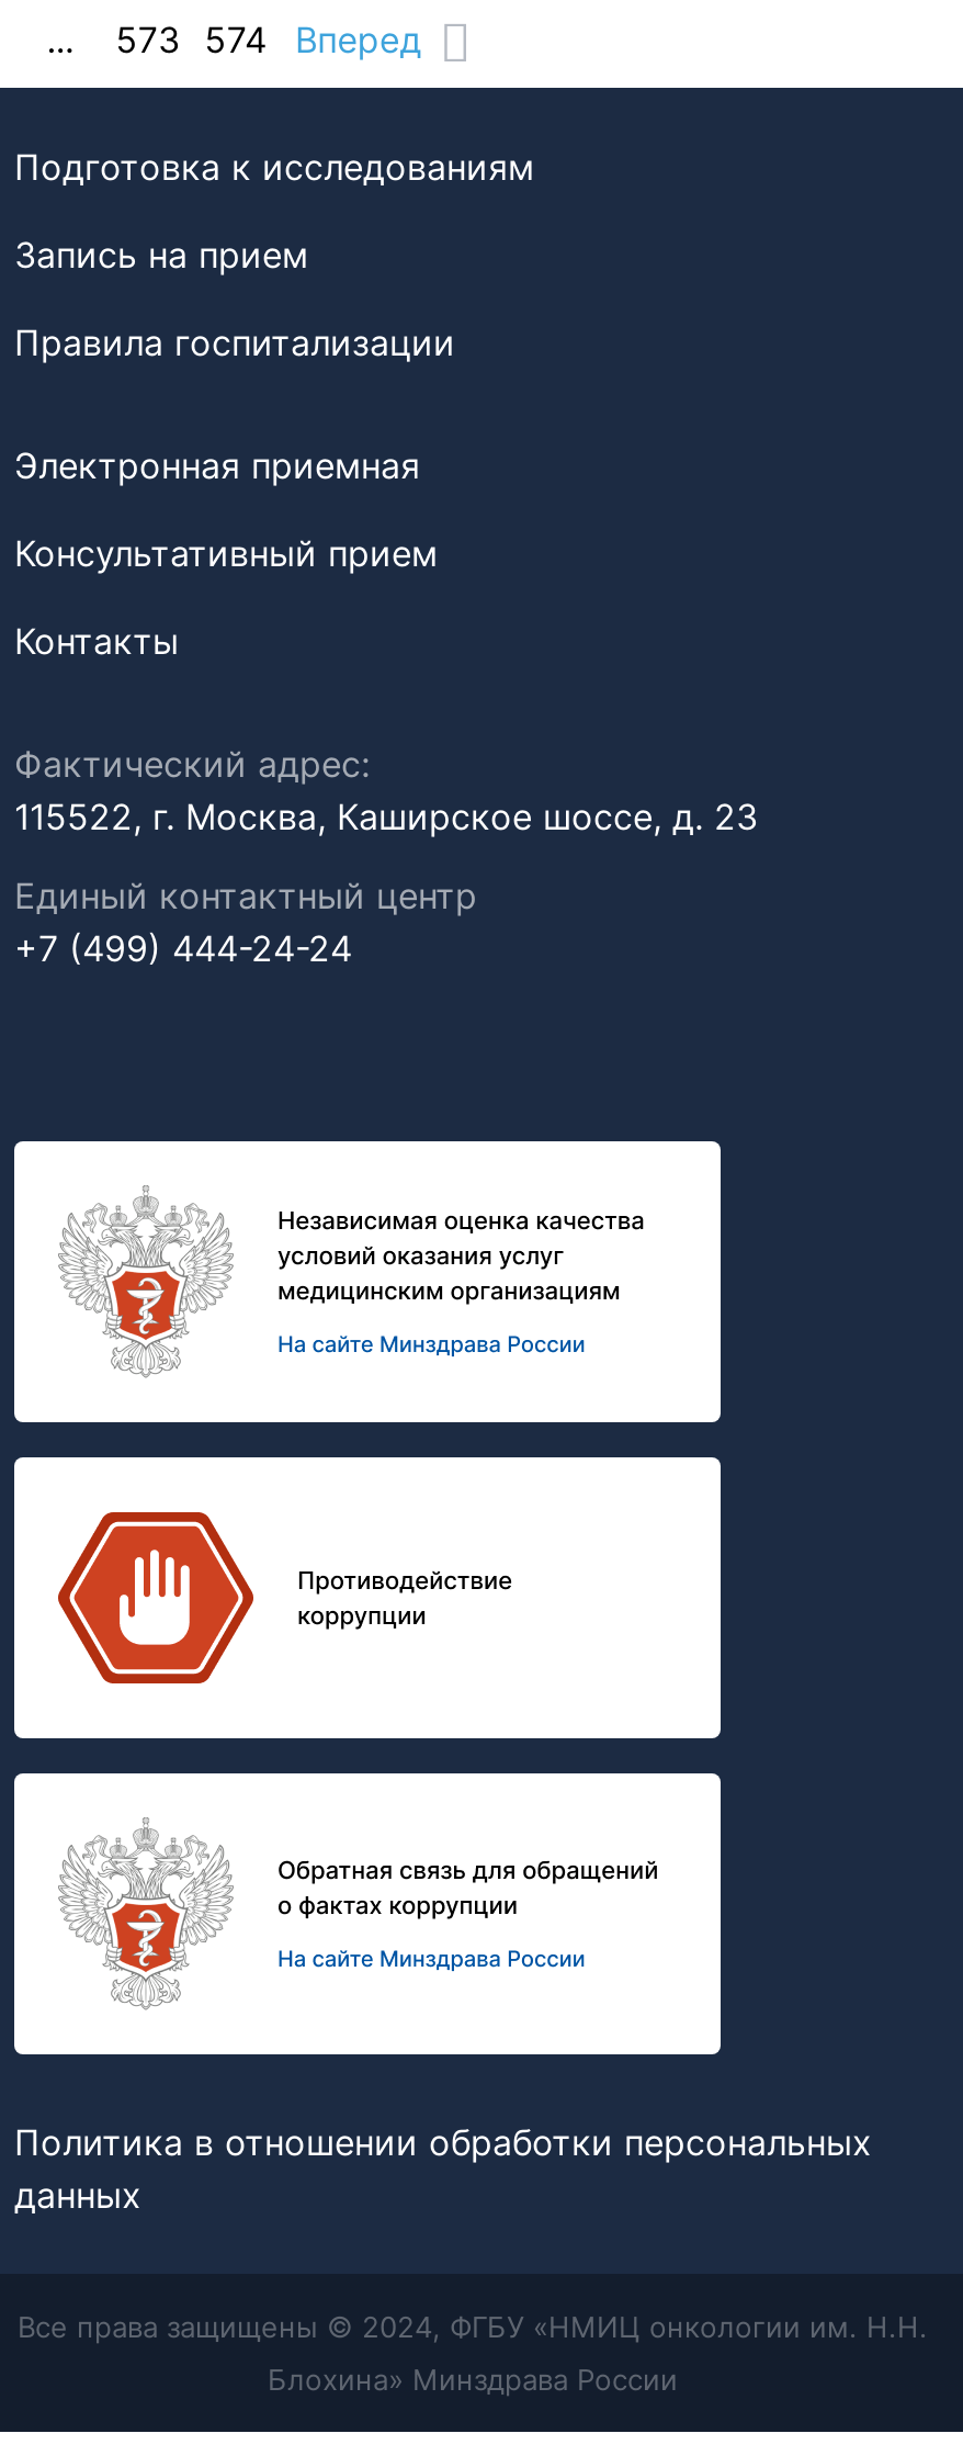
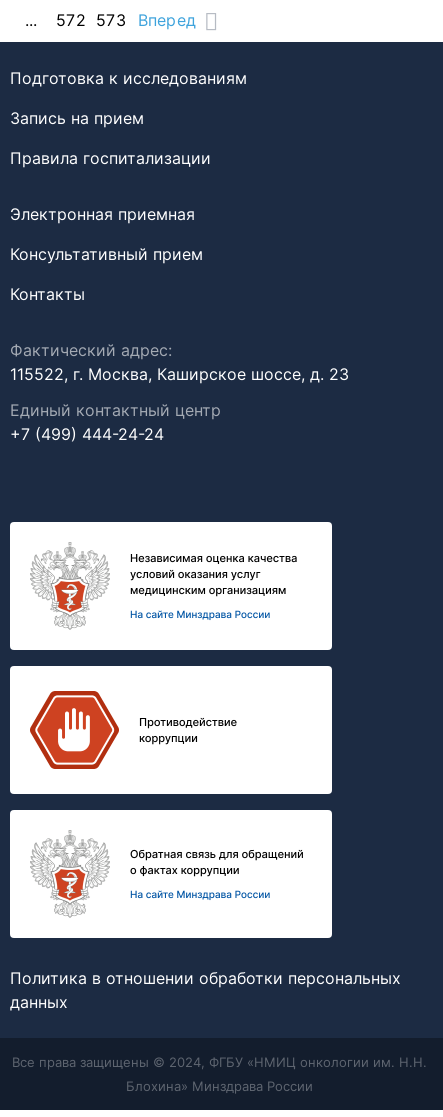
[116,18,267,61] 573 574 -> [56,10,126,30] 572 573

